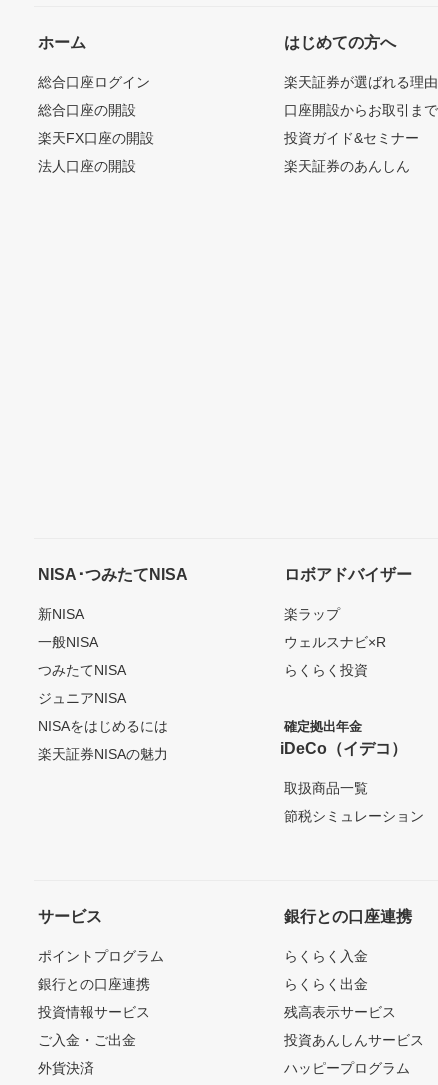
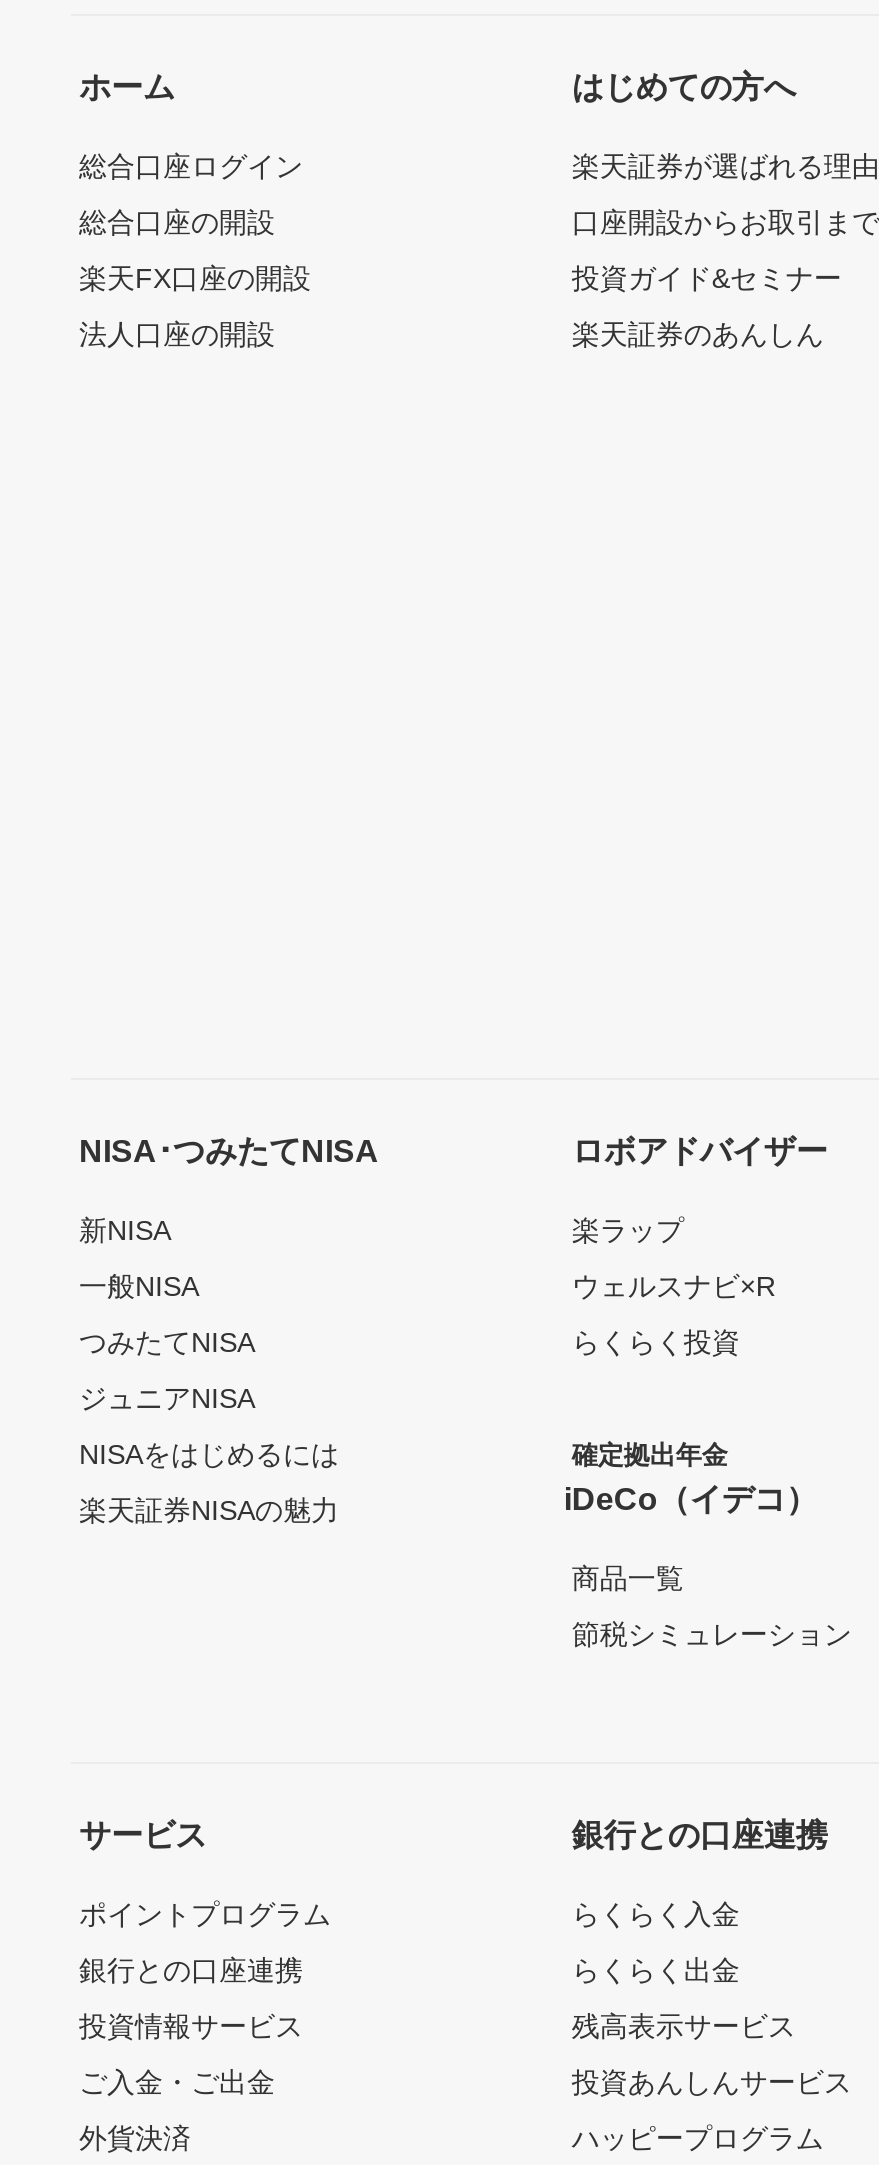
[284,780,368,796] 取扱商品一覧 -> [572,1561,684,1593] 商品一覧

